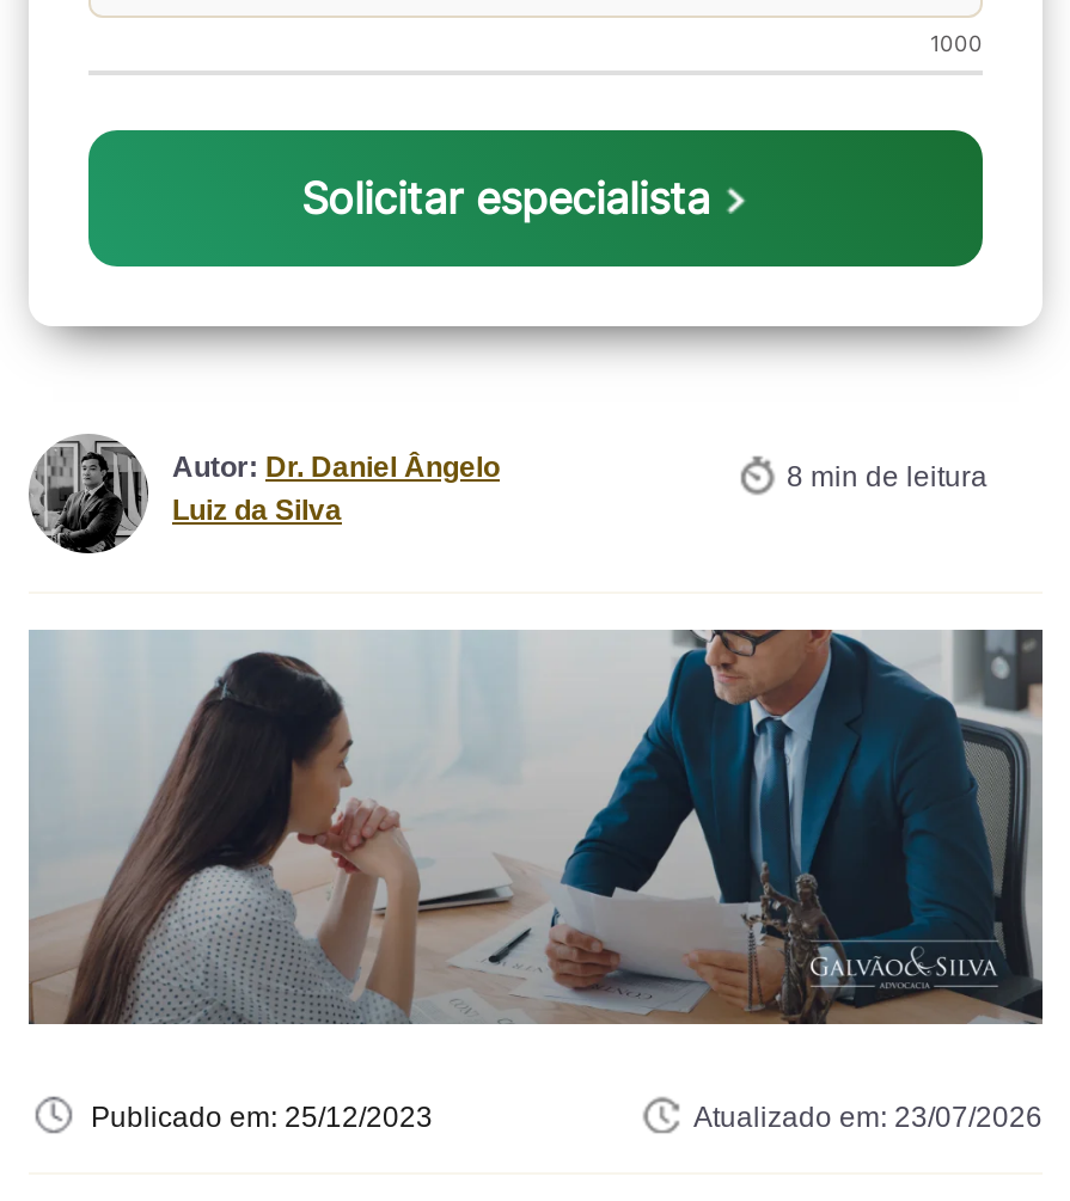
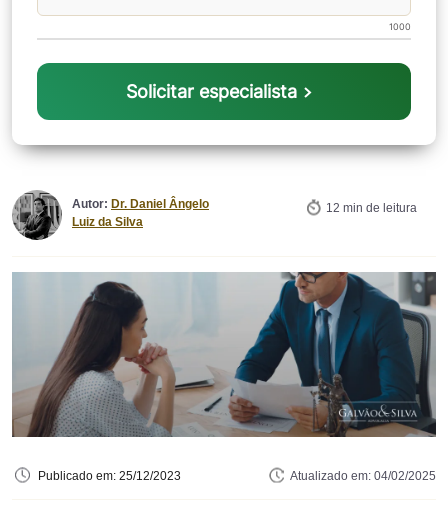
[787,460,988,493] 8 min de leitura -> [325,201,416,215] 12 min de leitura
[693,1101,1043,1134] Atualizado em: 23/07/2026 -> [290,469,436,483] Atualizado em: 04/02/2025

